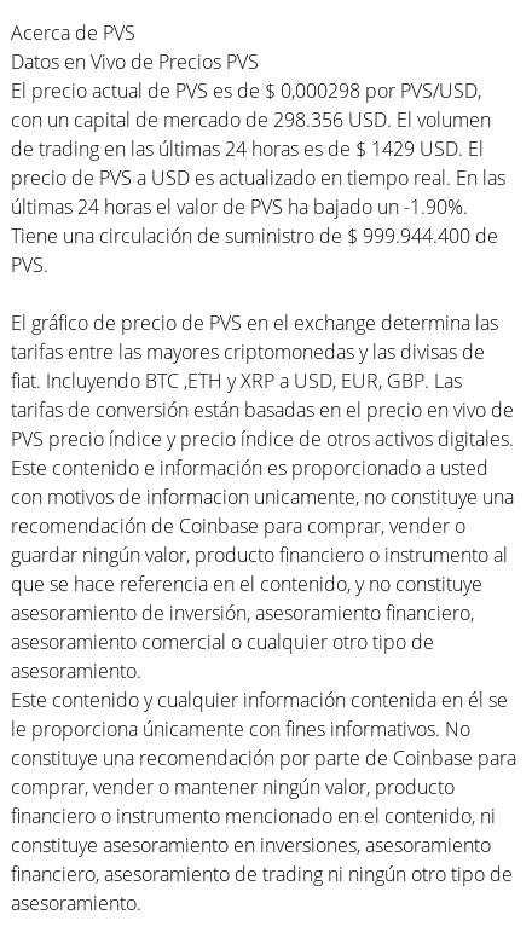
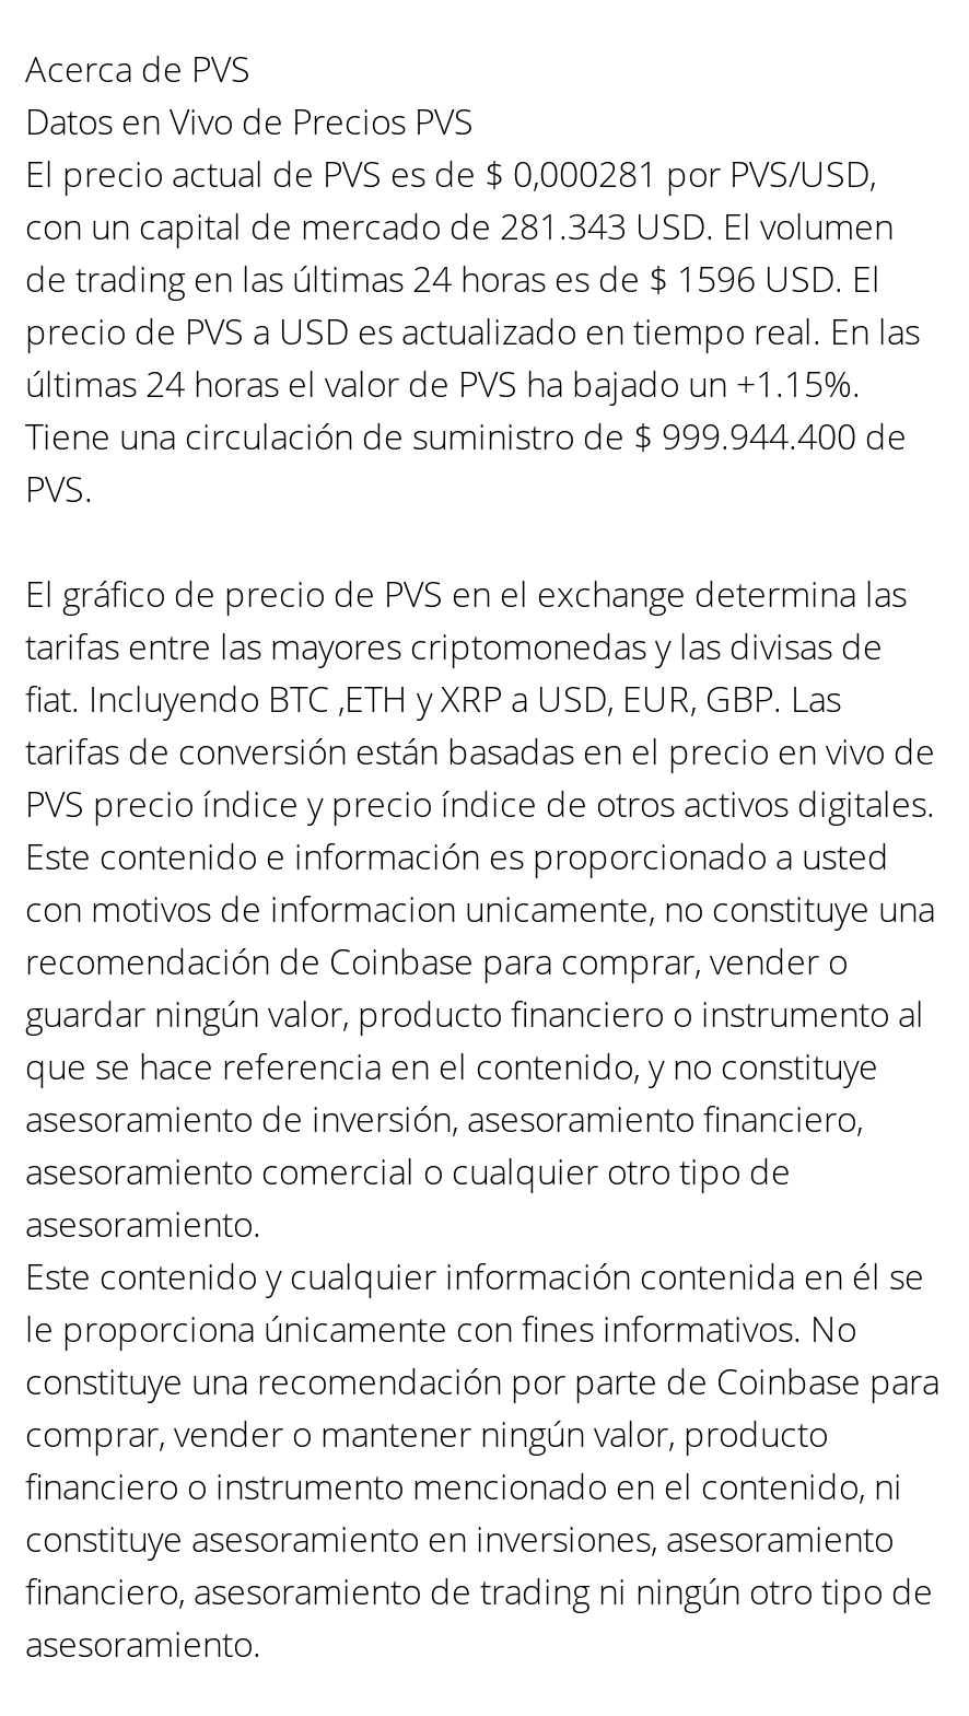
[11,77,481,104] El precio actual de PVS es de $ 0,000298 por PVS/USD, -> [25,150,876,198] El precio actual de PVS es de $ 0,000281 por PVS/USD,
[11,106,491,133] con un capital de mercado de 298.356 USD. El volumen -> [25,202,894,250] con un capital de mercado de 281.343 USD. El volumen
[11,135,484,162] de trading en las últimas 24 horas es de $ 1429 USD. El -> [25,255,880,303] de trading en las últimas 24 horas es de $ 1596 USD. El
[11,193,468,220] últimas 24 horas el valor de PVS ha bajado un -1.90%. -> [25,360,861,408] últimas 24 horas el valor de PVS ha bajado un +1.15%.

